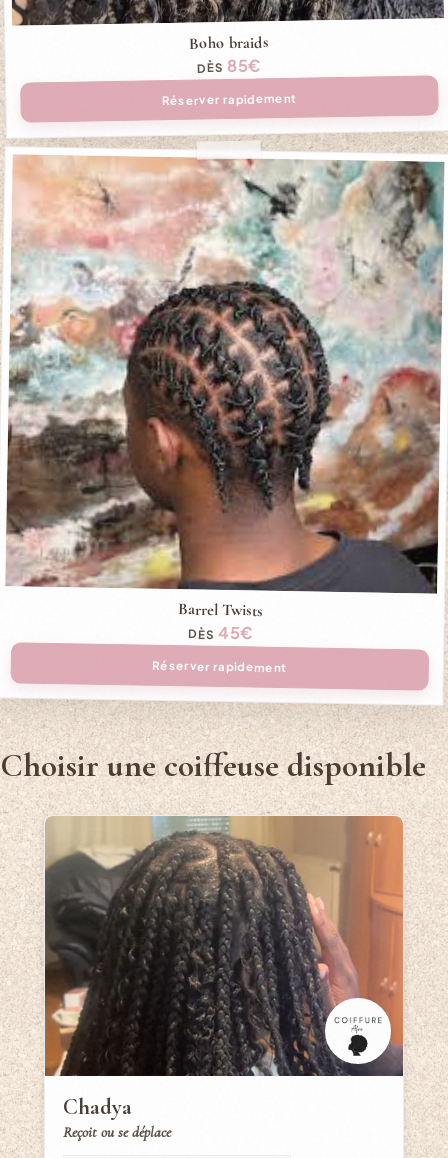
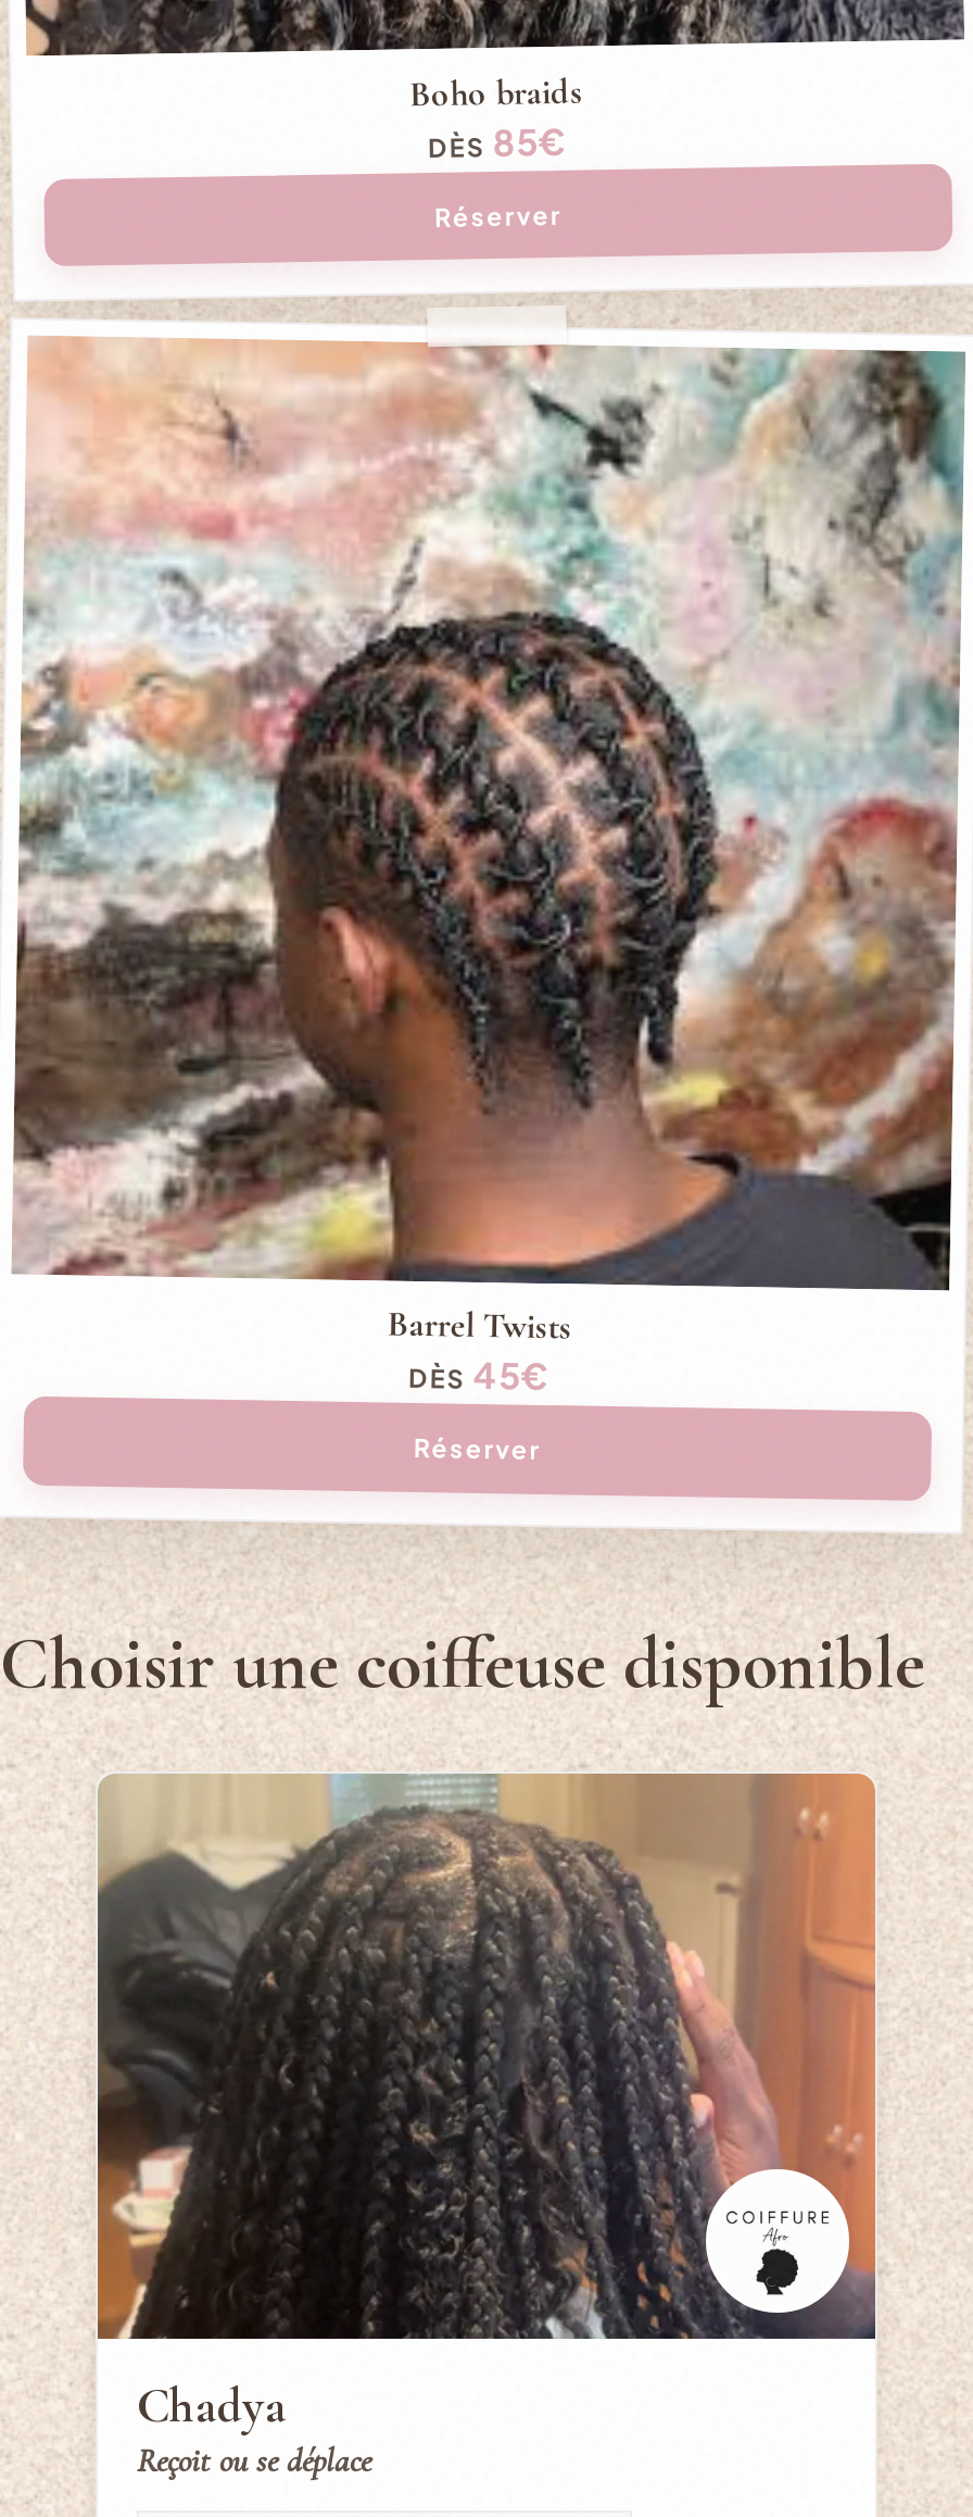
[161,90,297,107] Réserver rapidement -> [434,197,562,231] Réserver
[152,658,288,675] Réserver rapidement -> [413,1432,541,1467] Réserver

